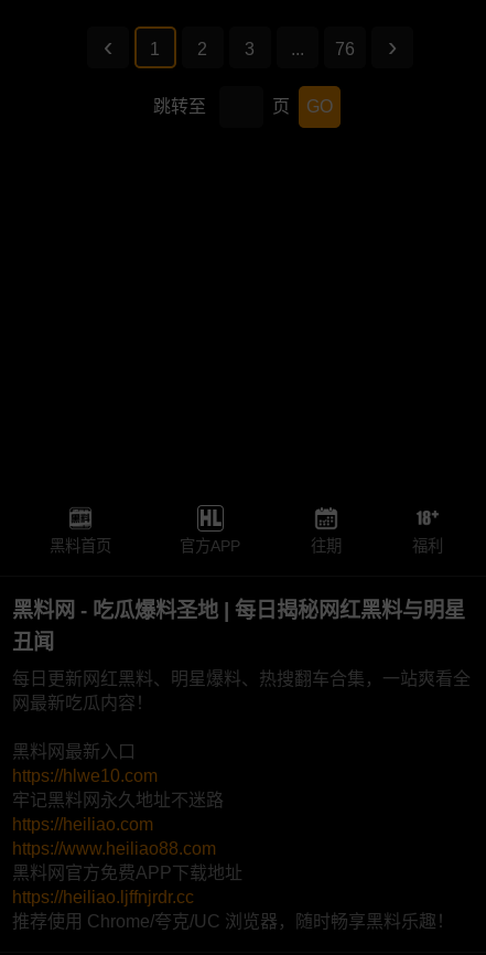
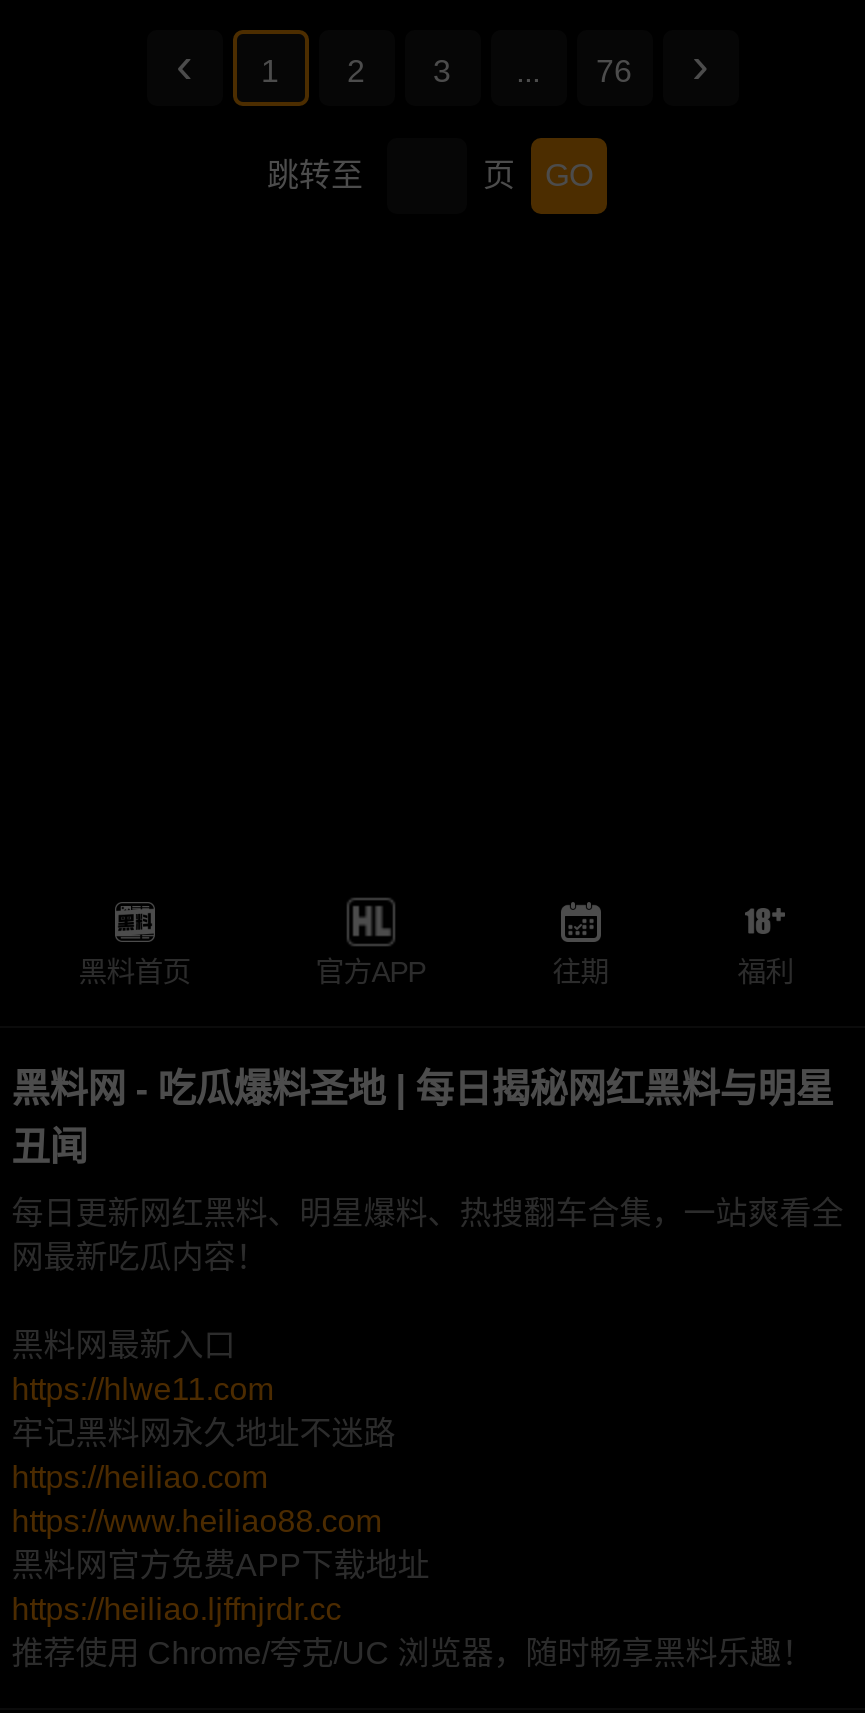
[12,767,158,786] https://hlwe10.com -> [11,1373,273,1407] https://hlwe11.com

